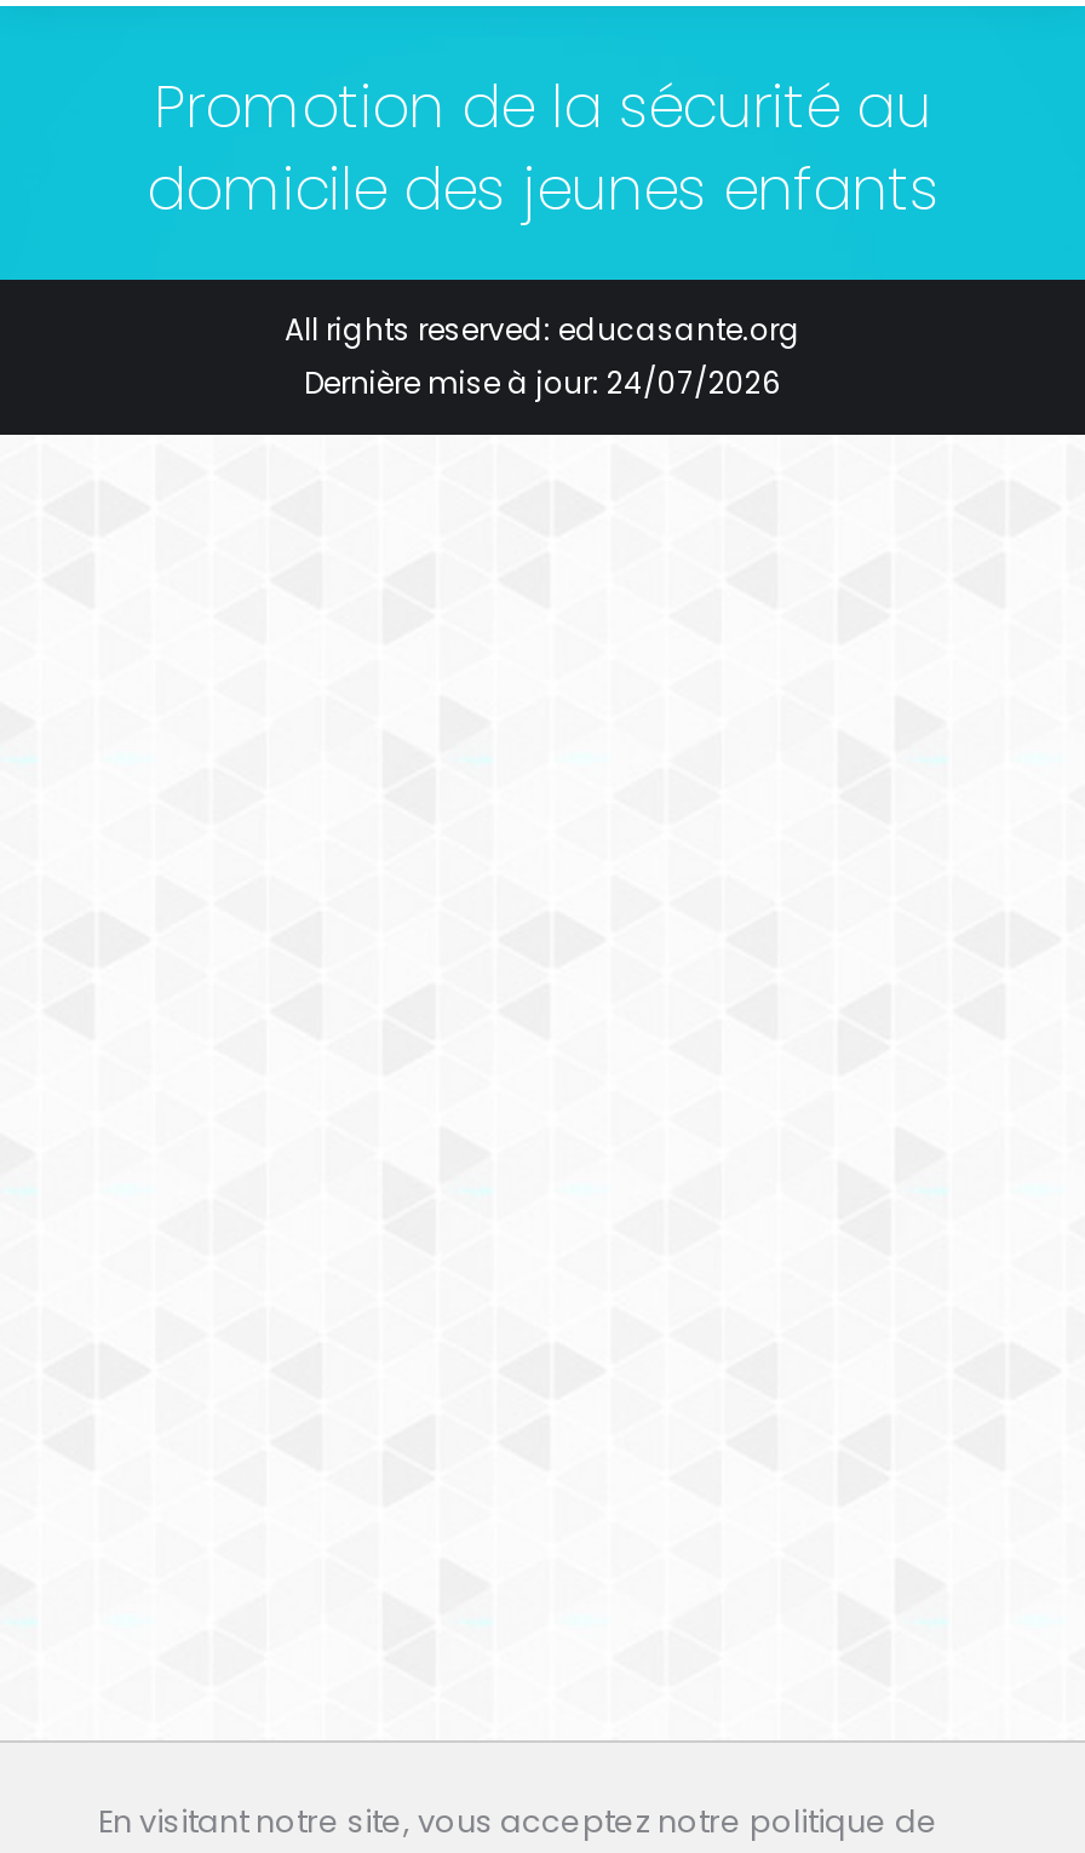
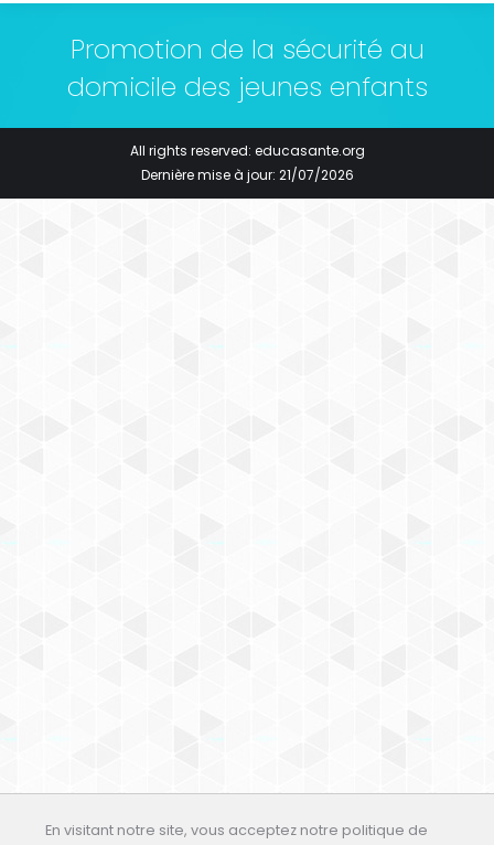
[304,362,781,403] Dernière mise à jour: 24/07/2026 -> [141,165,353,184] Dernière mise à jour: 21/07/2026

